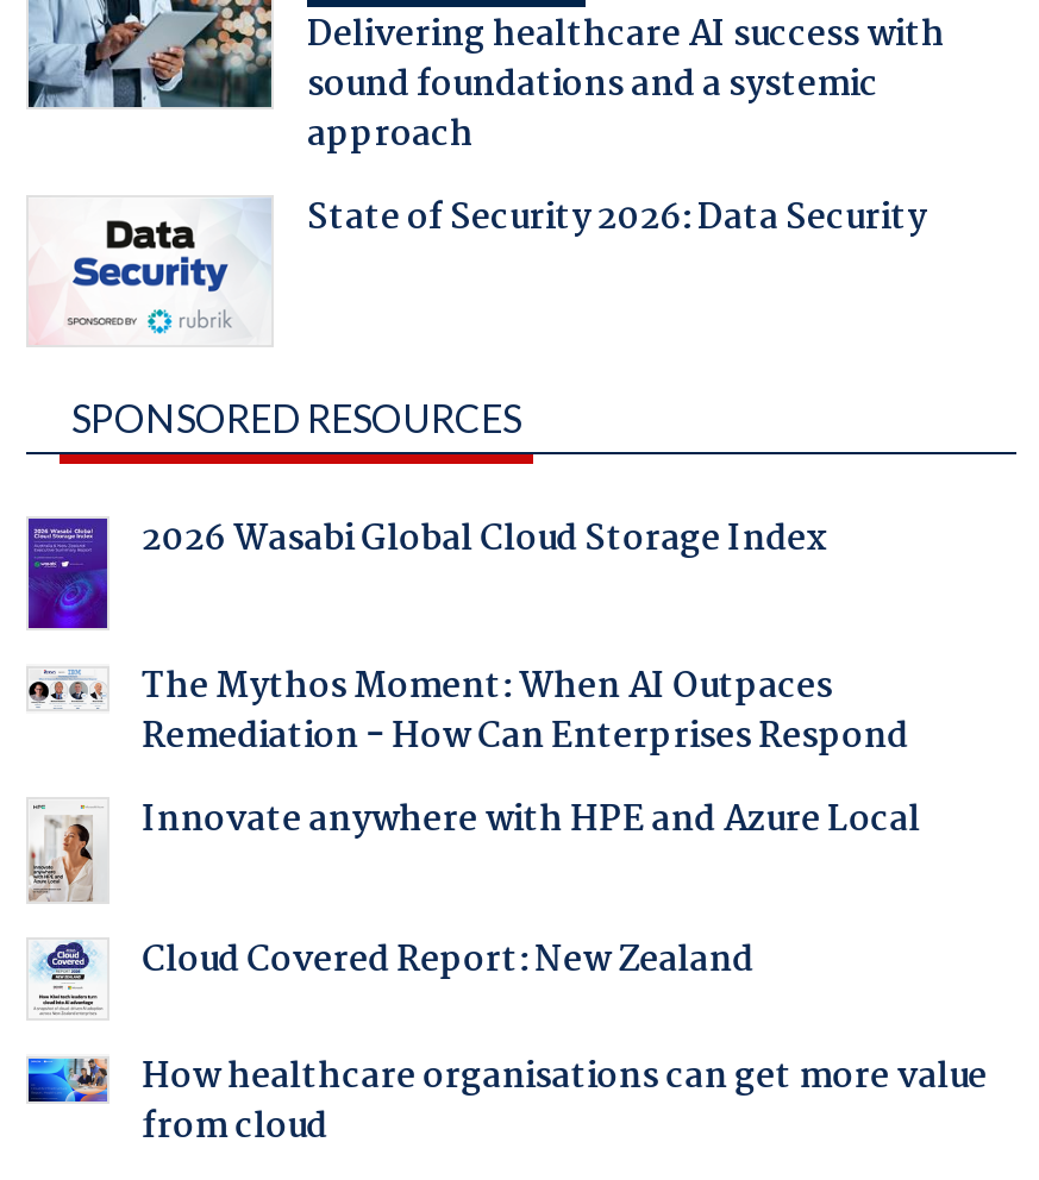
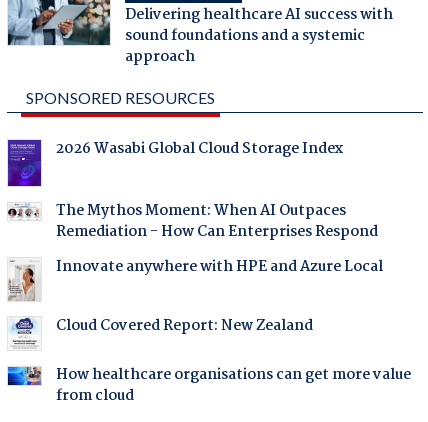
[29,191,926,345] [image] | State of Security 2026: Data Security -> none

